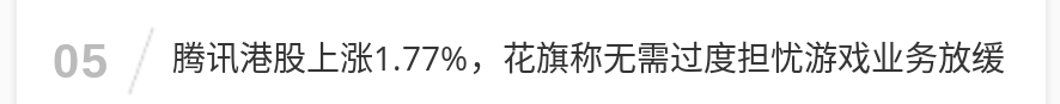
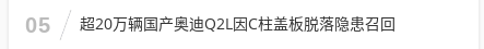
[172,35,1005,80] 腾讯港股上涨1.77%，花旗称无需过度担忧游戏业务放缓 -> [80,13,396,34] 超20万辆国产奥迪Q2L因C柱盖板脱落隐患召回

